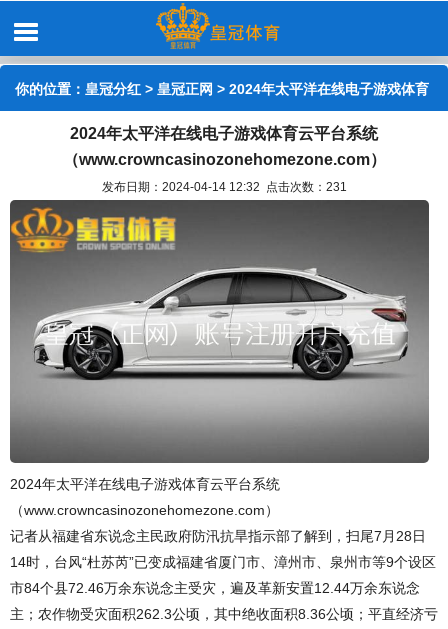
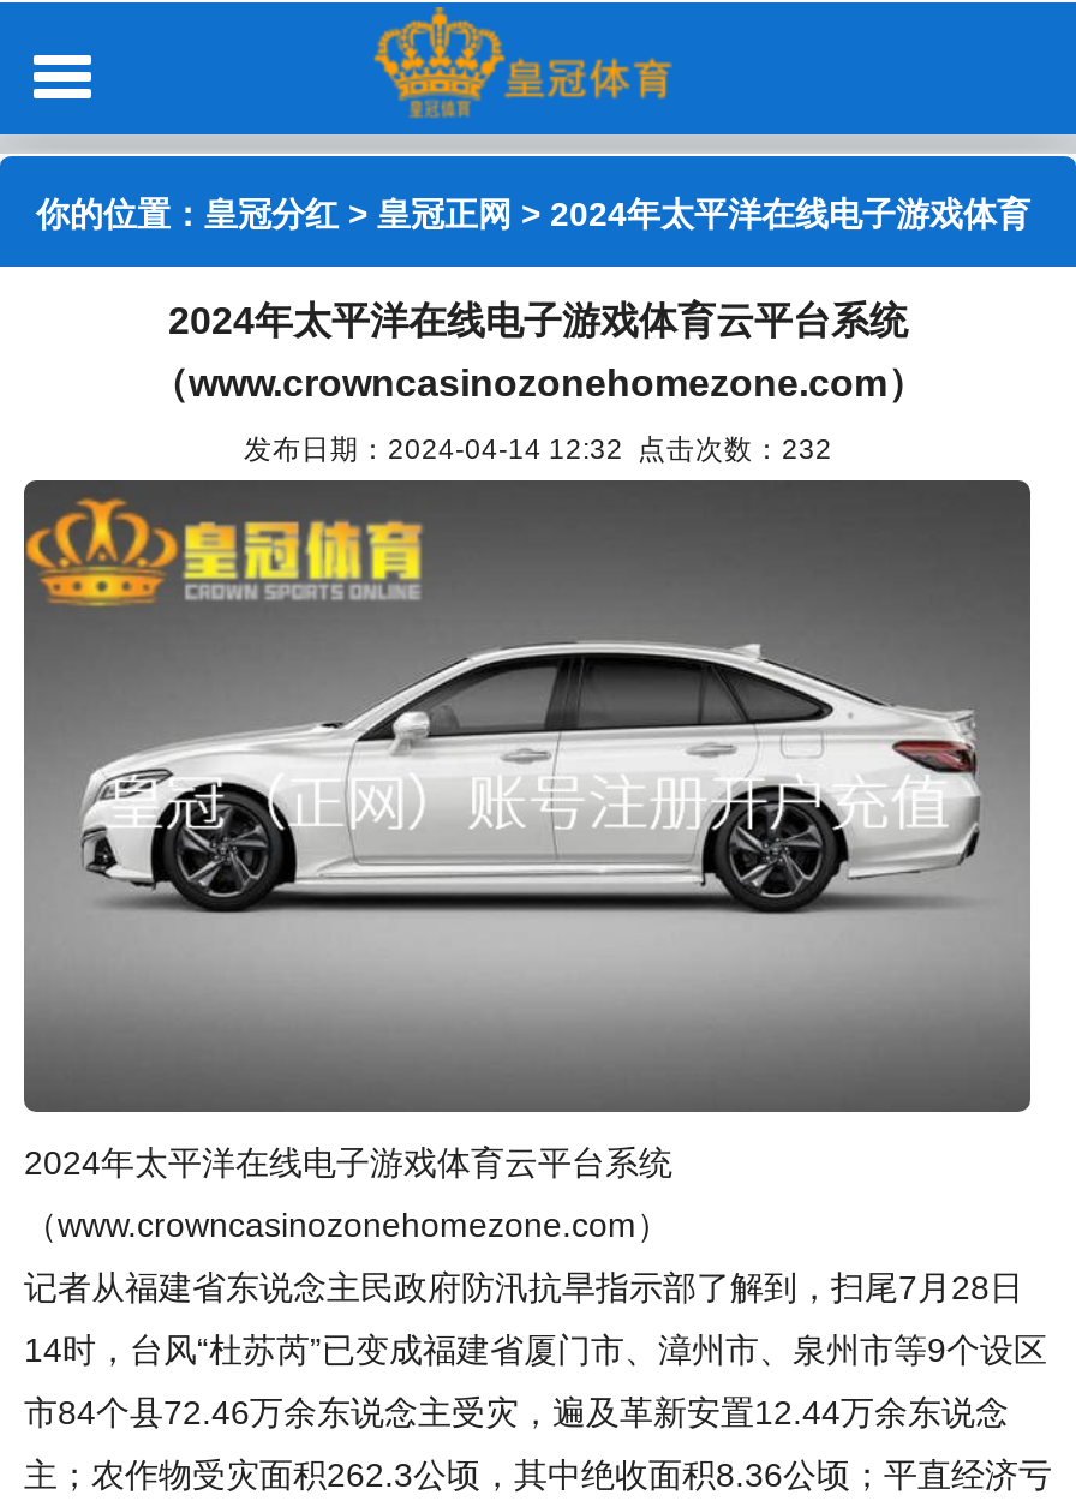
[101,180,346,193] 发布日期：2024-04-14 12:32 点击次数：231 -> [244,432,832,464] 发布日期：2024-04-14 12:32 点击次数：232

